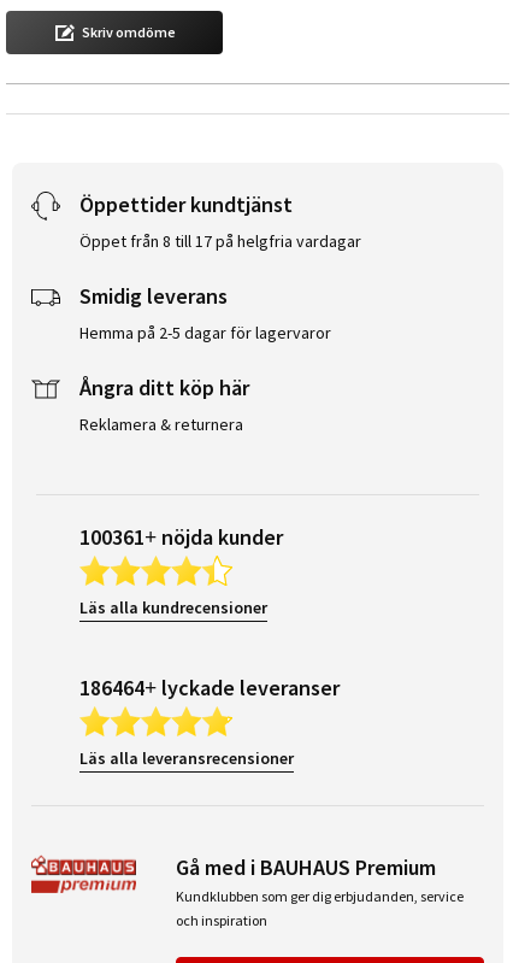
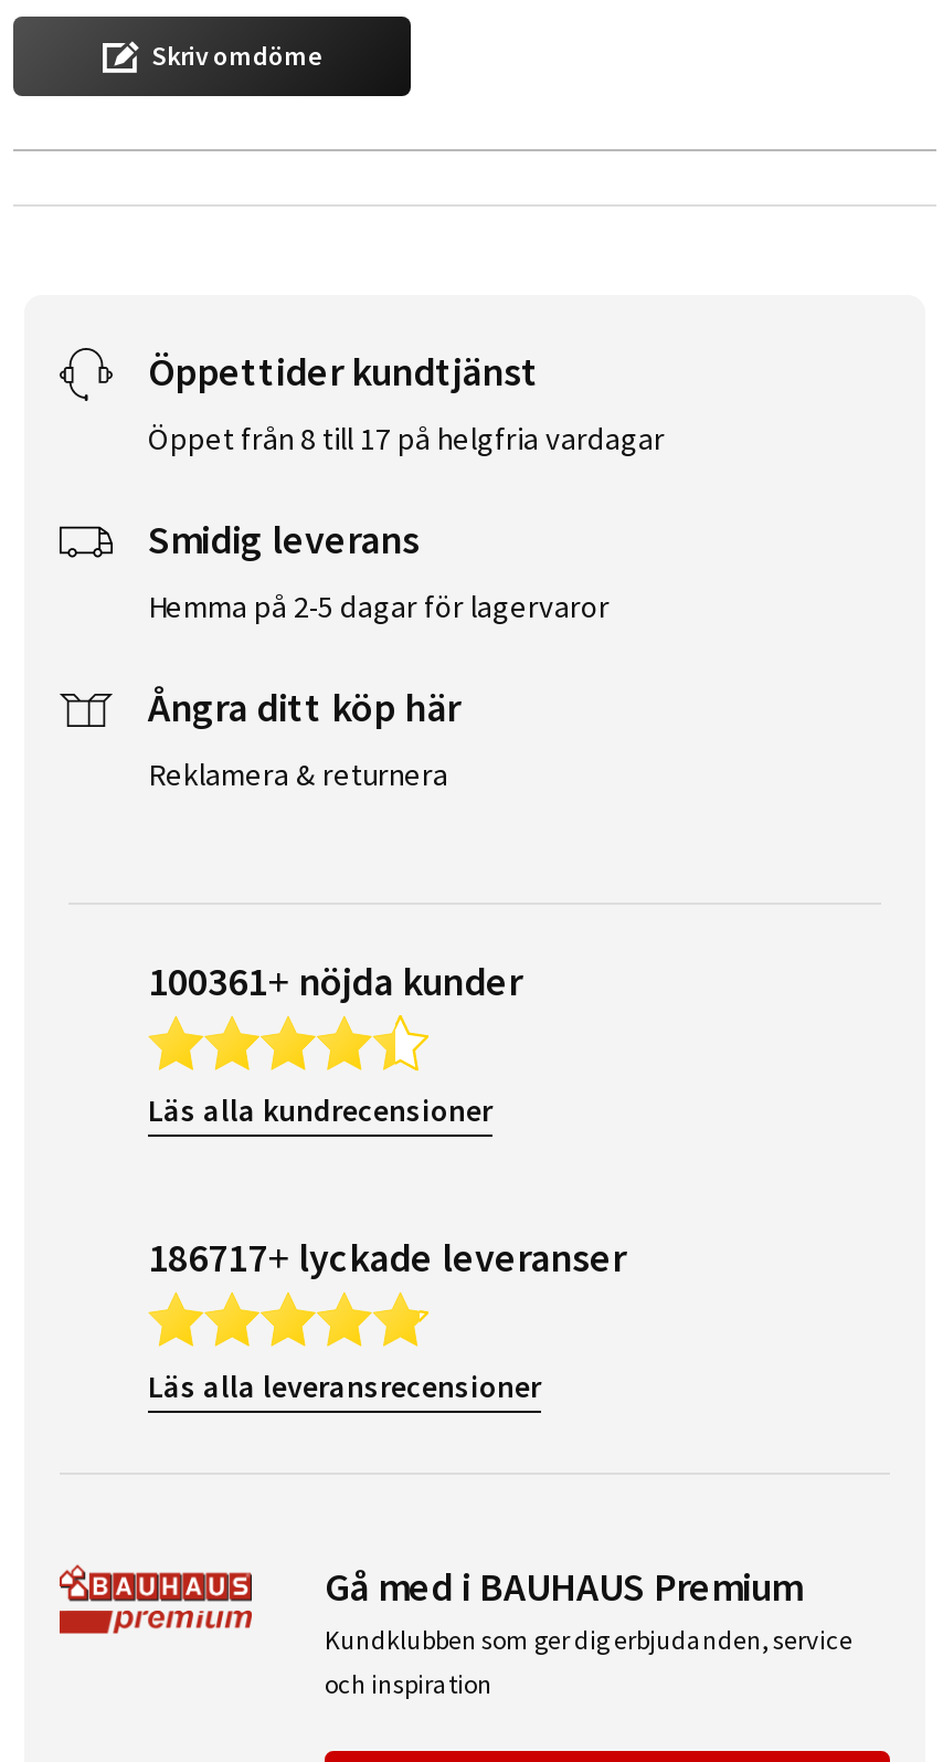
[79,673,340,701] 186464+ lyckade leveranser -> [148,1231,625,1282] 186717+ lyckade leveranser

